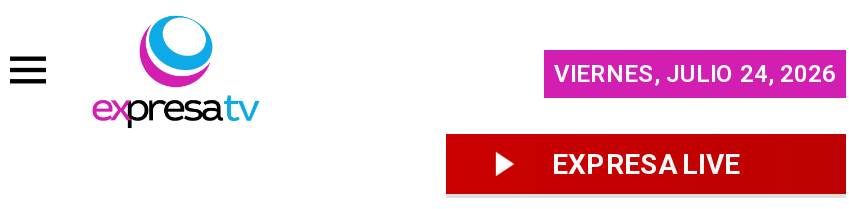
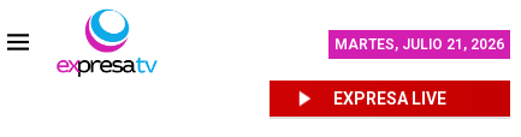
[554,60,836,88] VIERNES, JULIO 24, 2026 -> [334,36,504,53] MARTES, JULIO 21, 2026

